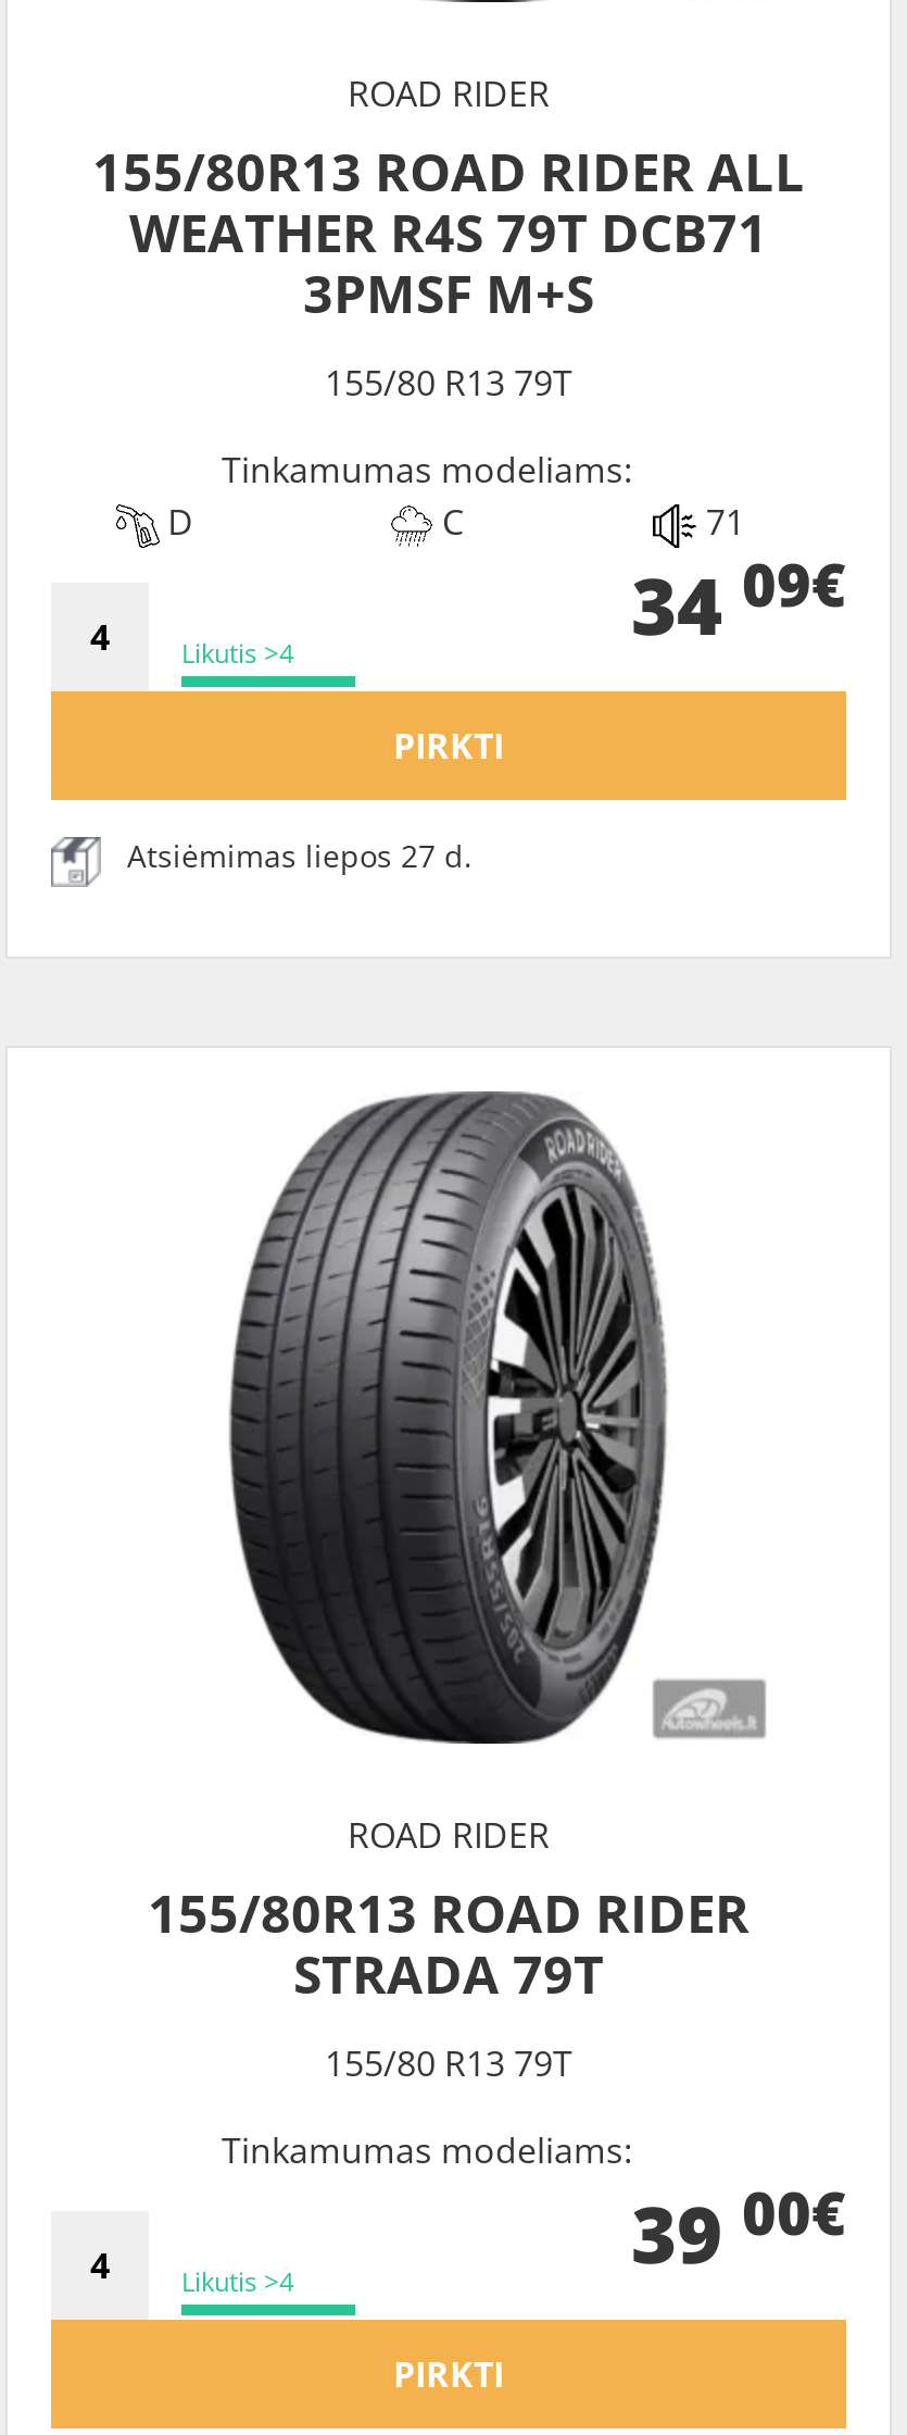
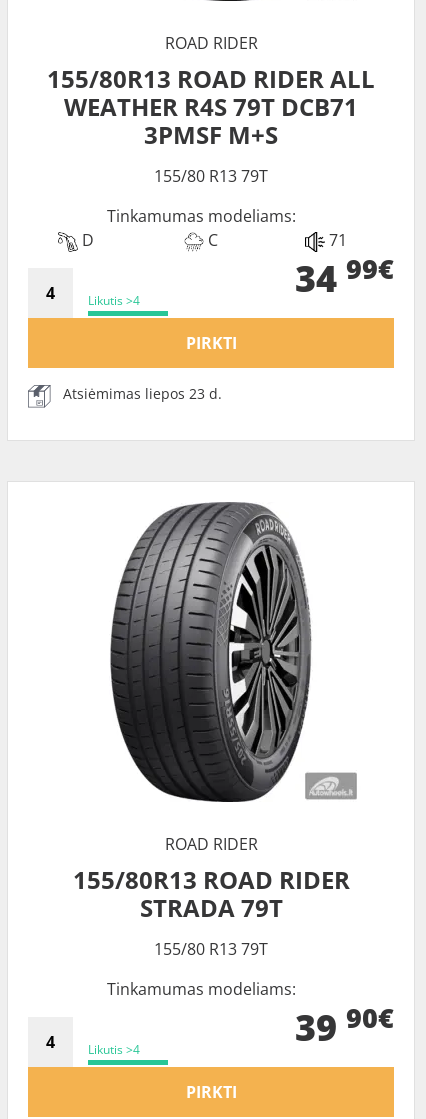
[631,543,846,660] 34 09€ -> [295,250,394,303] 34 99€
[127,836,473,877] Atsiėmimas liepos 27 d. -> [63,384,222,403] Atsiėmimas liepos 23 d.
[631,2172,846,2288] 39 00€ -> [295,999,394,1052] 39 90€

